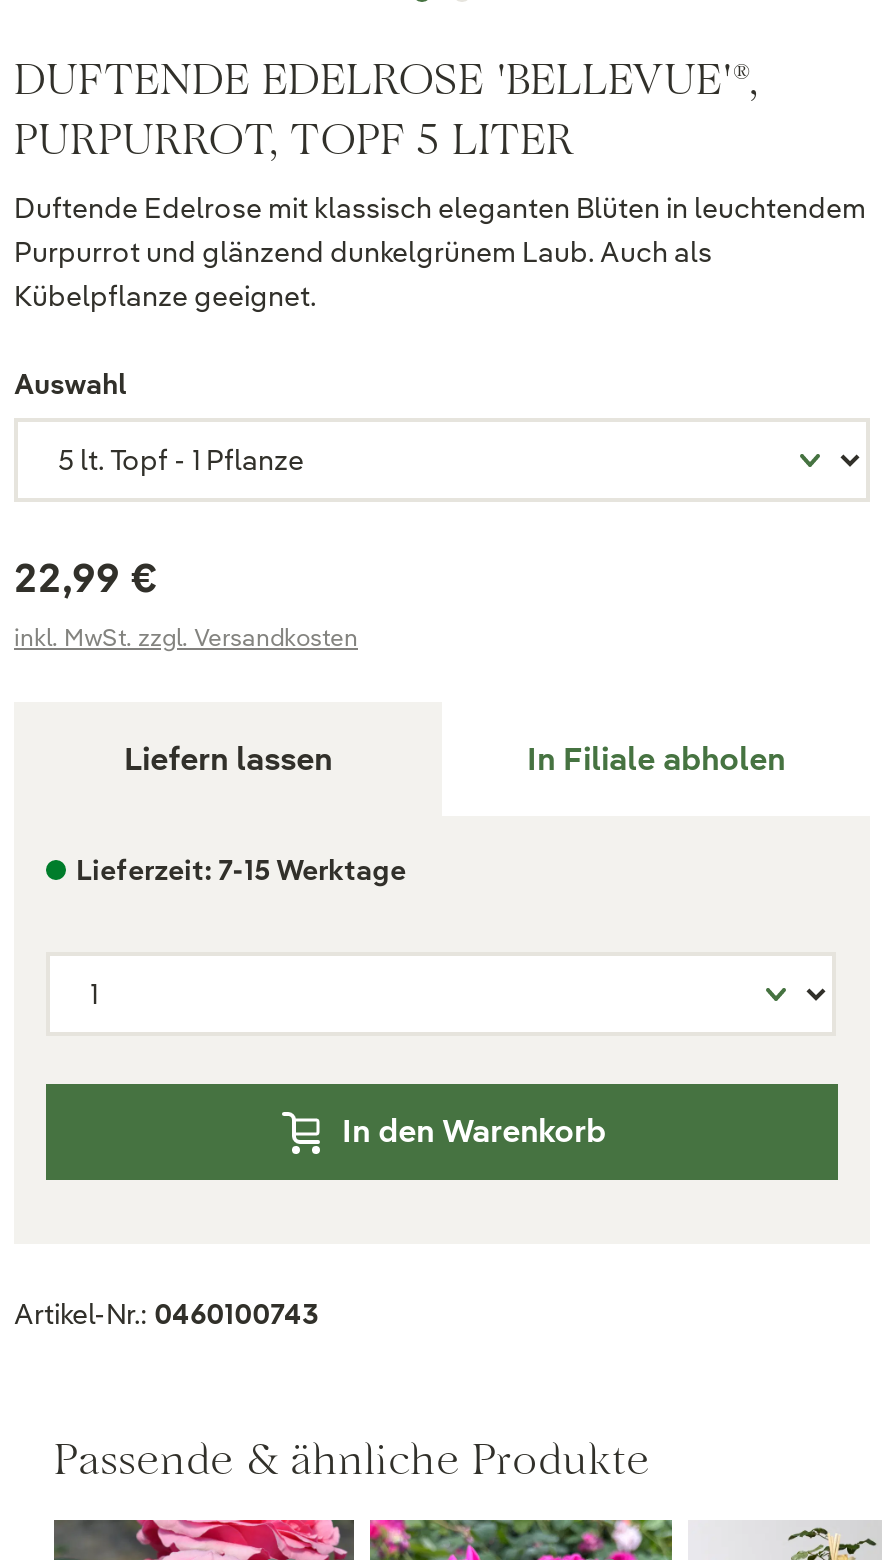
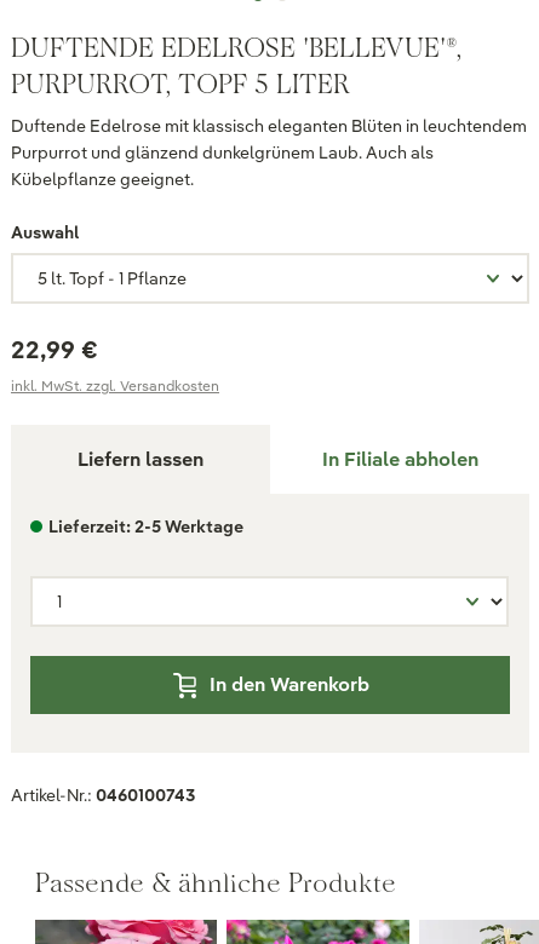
[76,852,406,888] Lieferzeit: 7-15 Werktage -> [48,516,243,537] Lieferzeit: 2-5 Werktage

